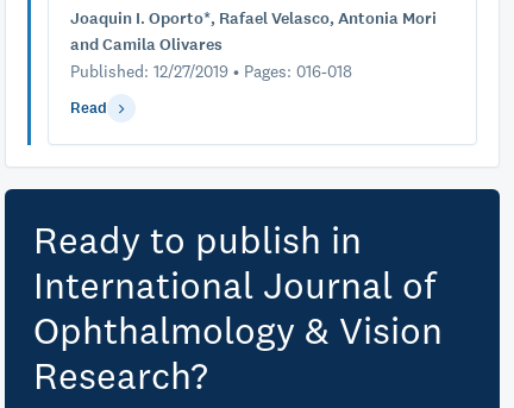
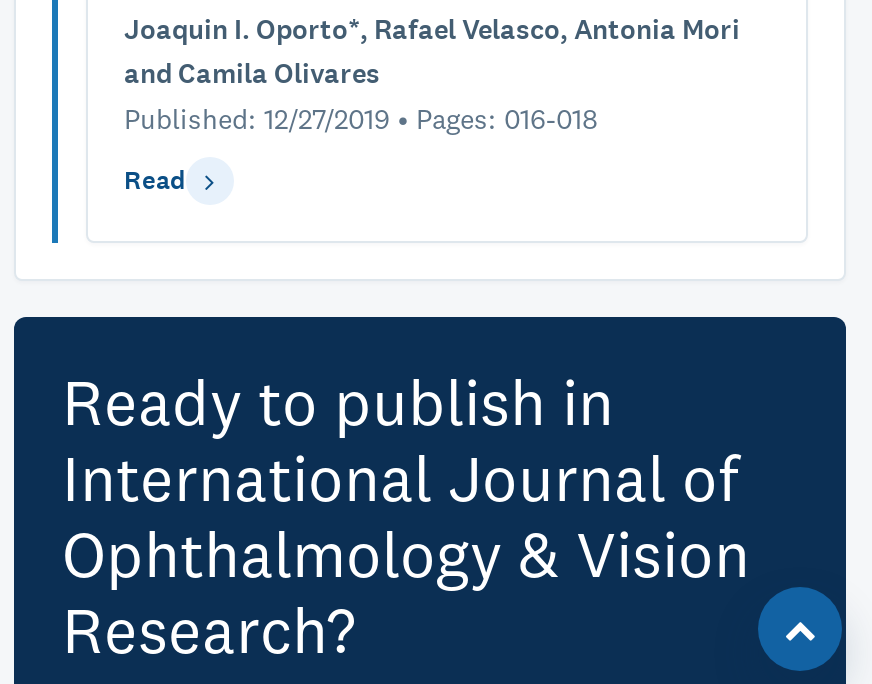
none -> [758,587,842,671] [image]

